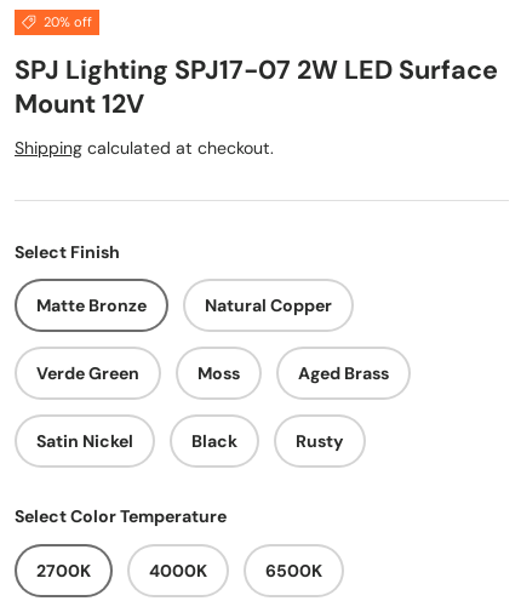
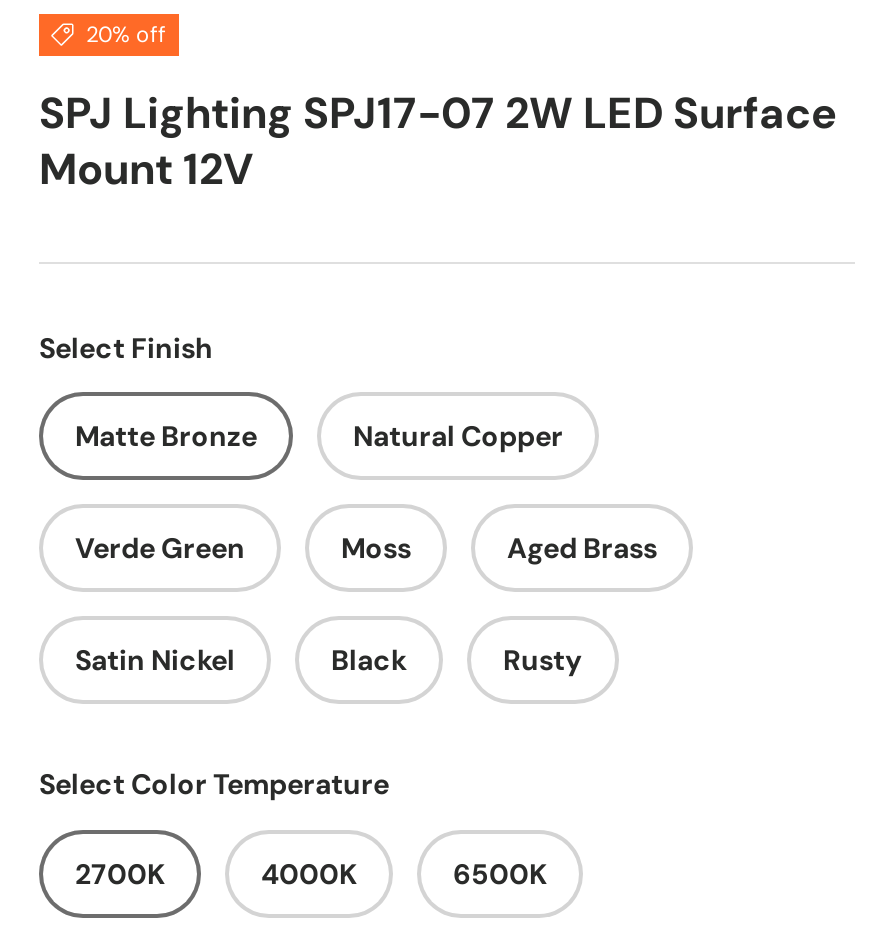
[15,137,274,159] Shipping calculated at checkout. -> none

